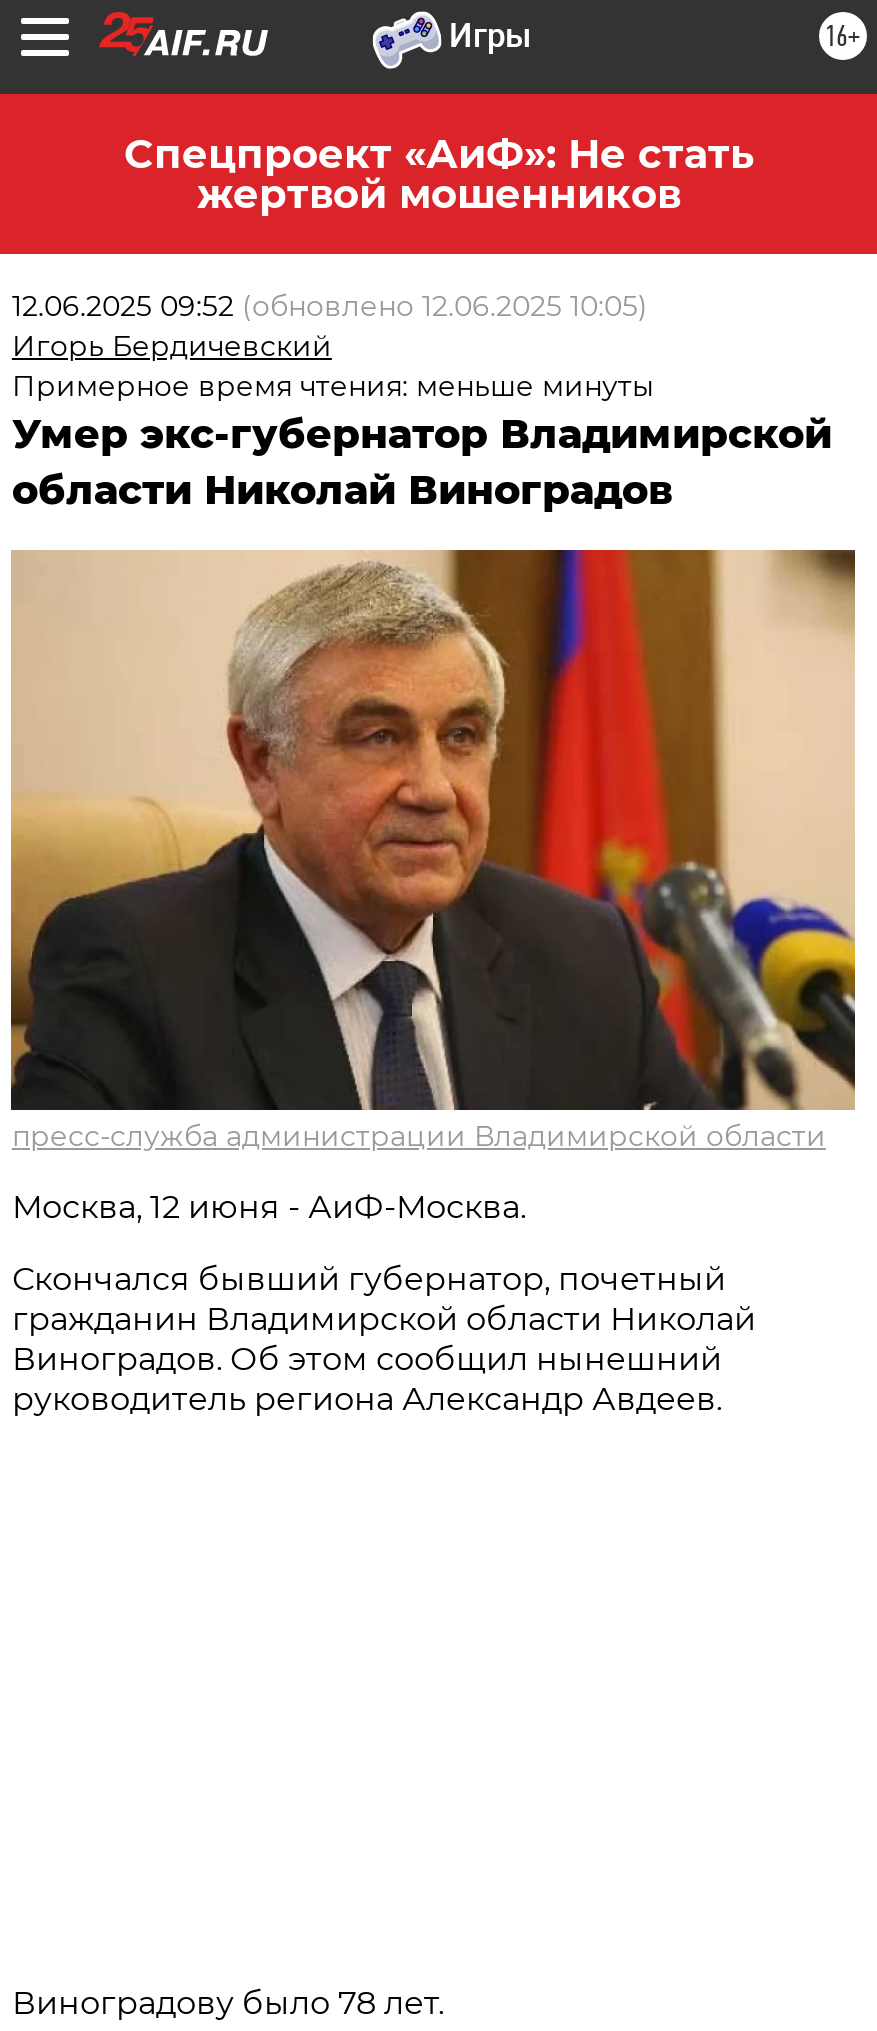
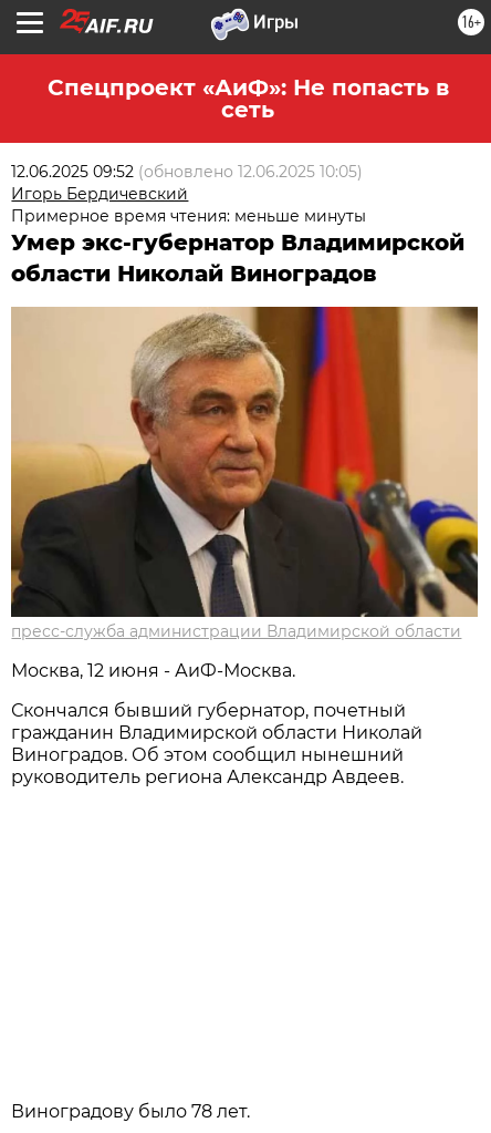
[124,130,754,218] Спецпроект «АиФ»: Не стать | жертвой мошенников -> [47,74,448,123] Спецпроект «АиФ»: Не попасть в | сеть

